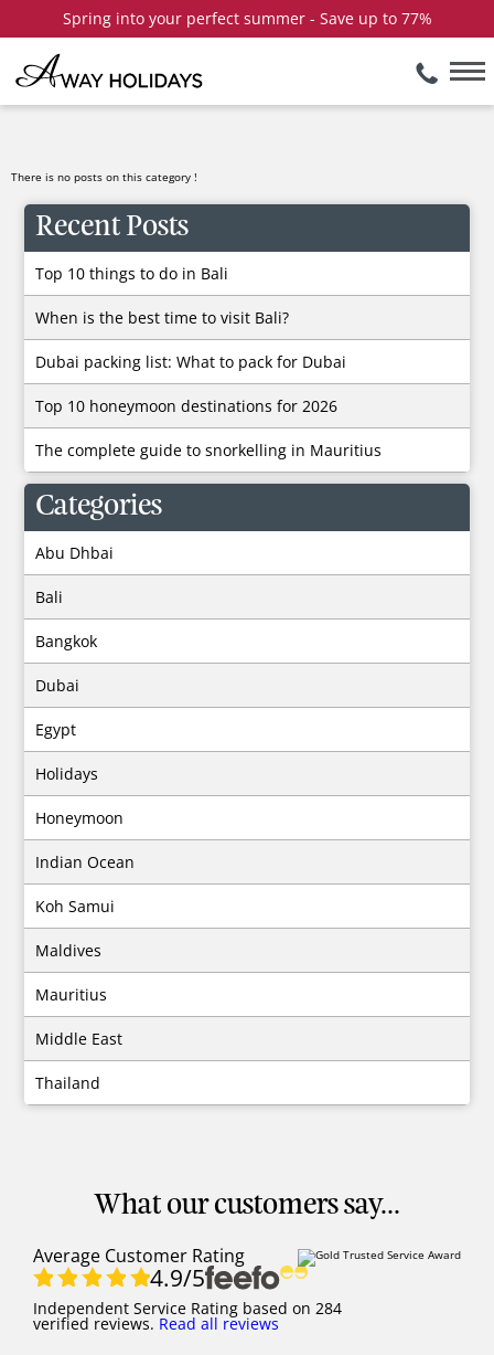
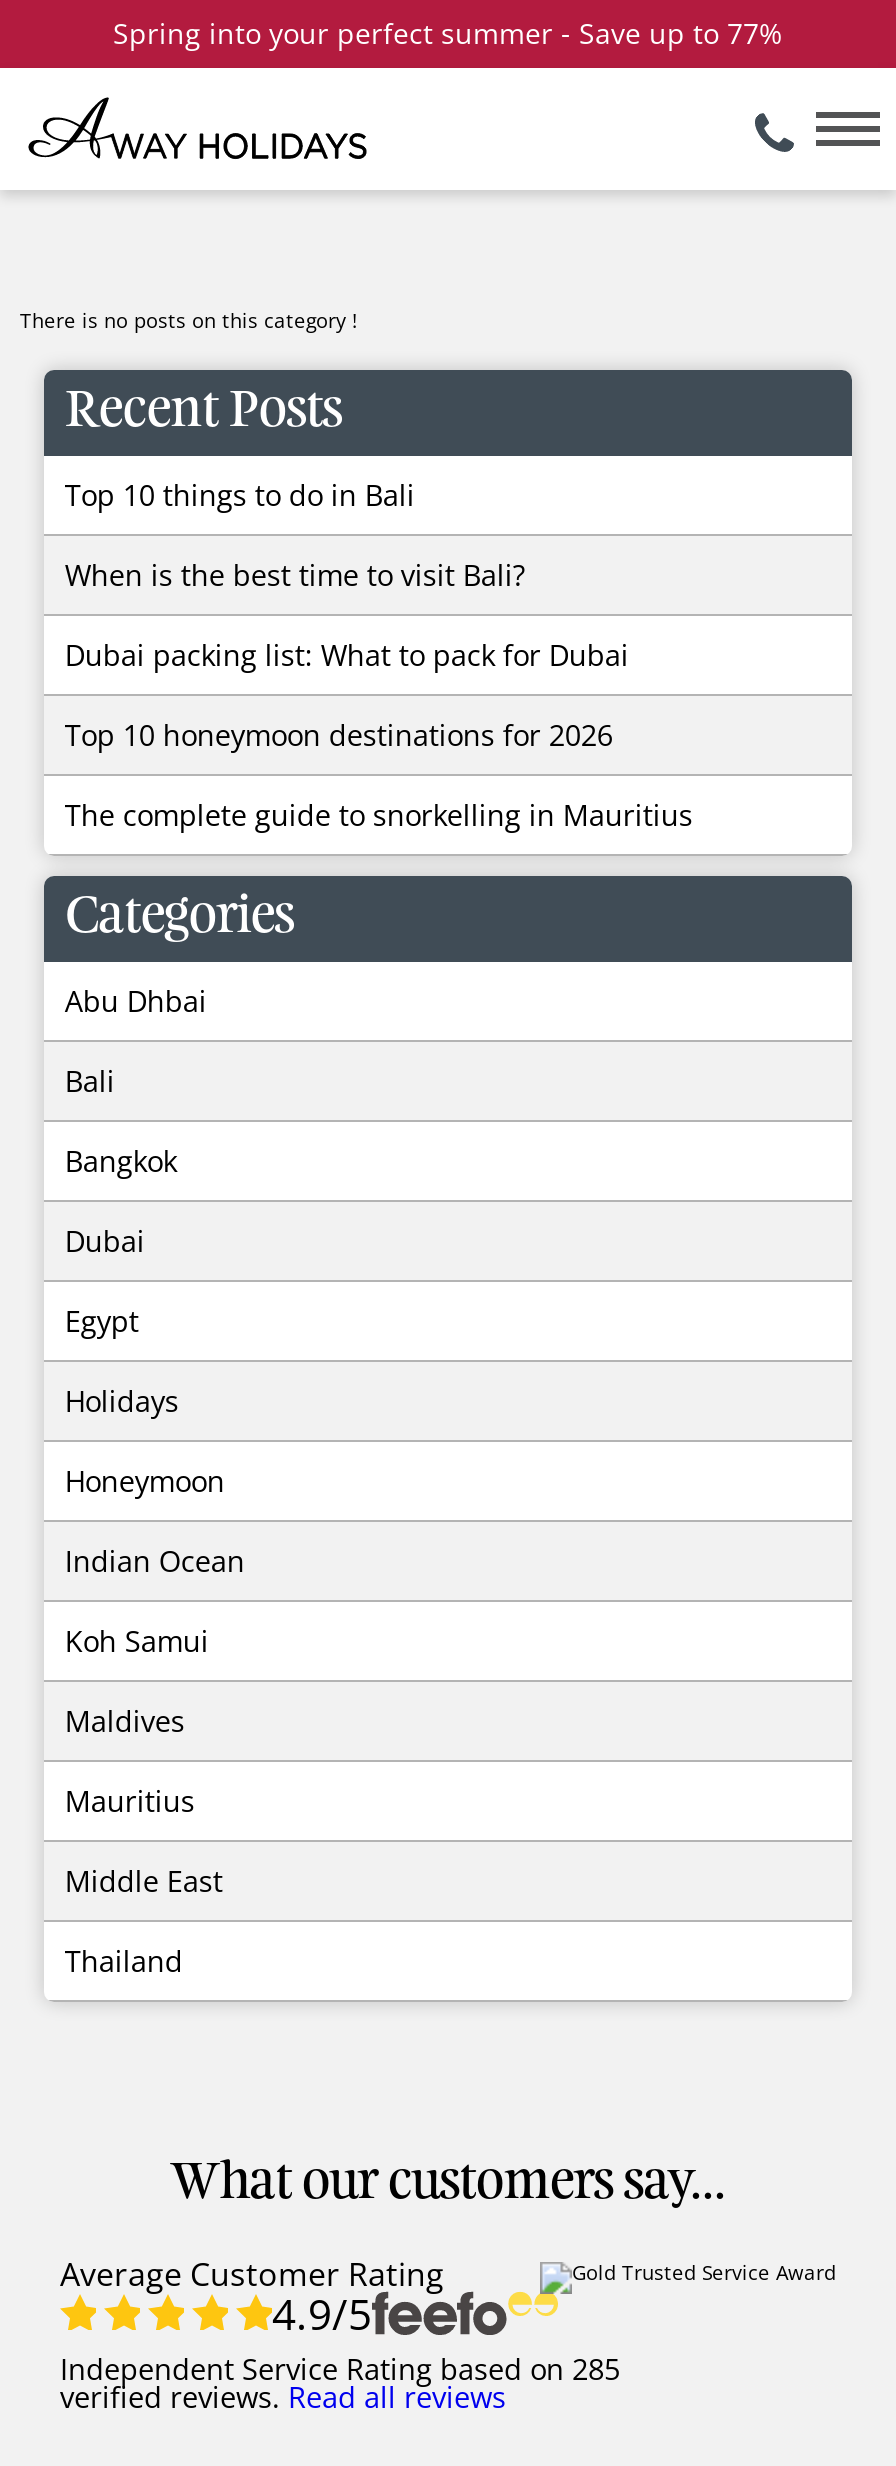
[33,1298,342,1319] Independent Service Rating based on 284 -> [60,2350,620,2388] Independent Service Rating based on 285

